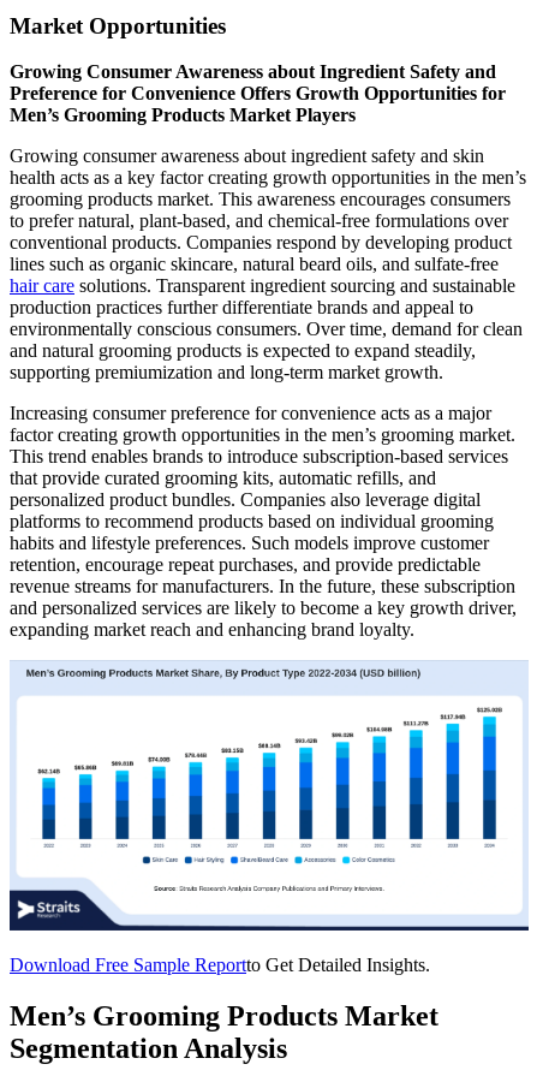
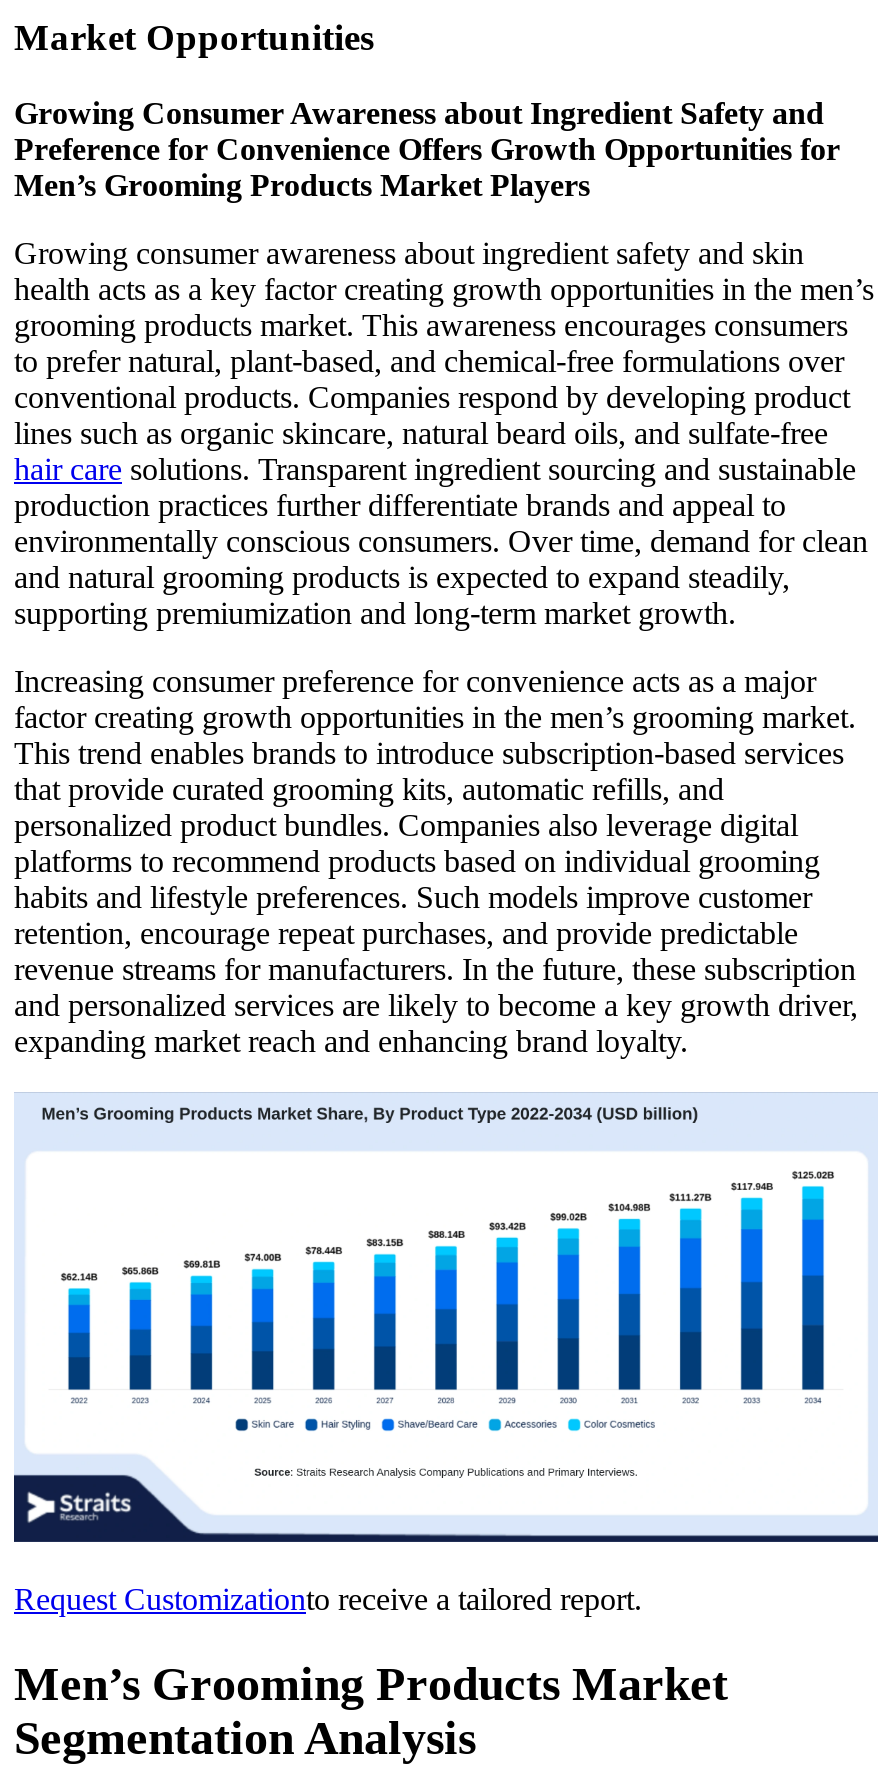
[10,955,430,975] Download Free Sample Reportto Get Detailed Insights. -> [14,1583,642,1617] Request Customizationto receive a tailored report.

